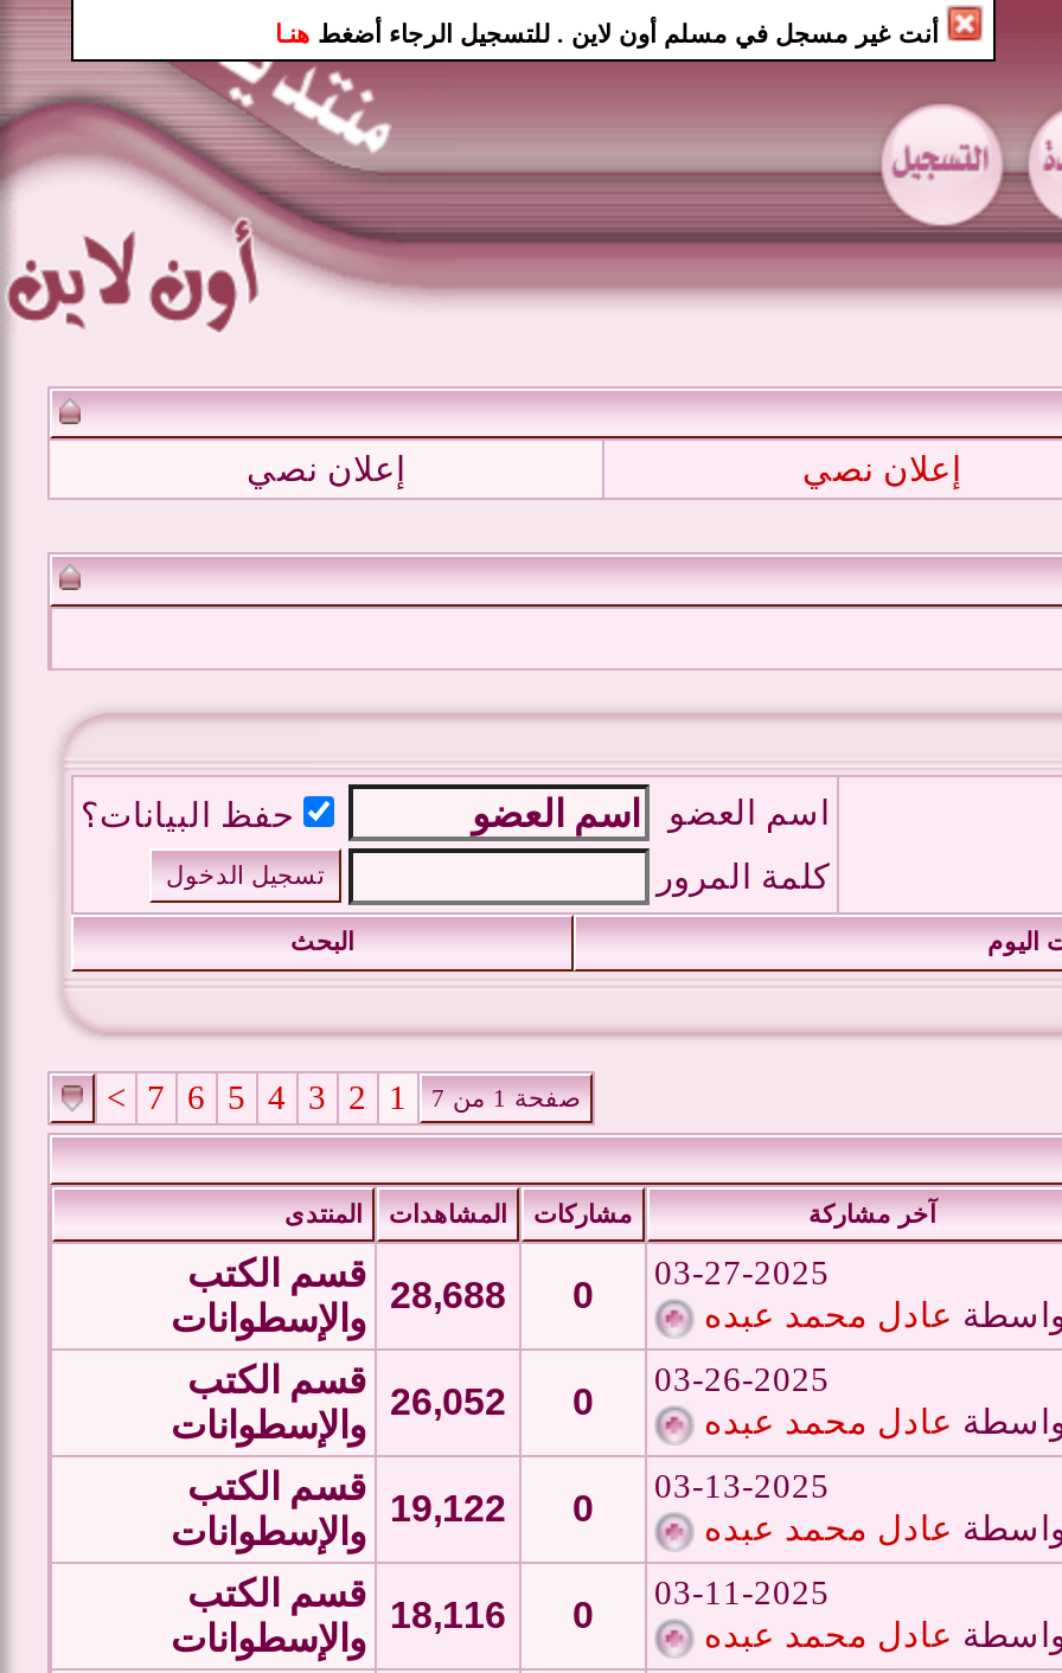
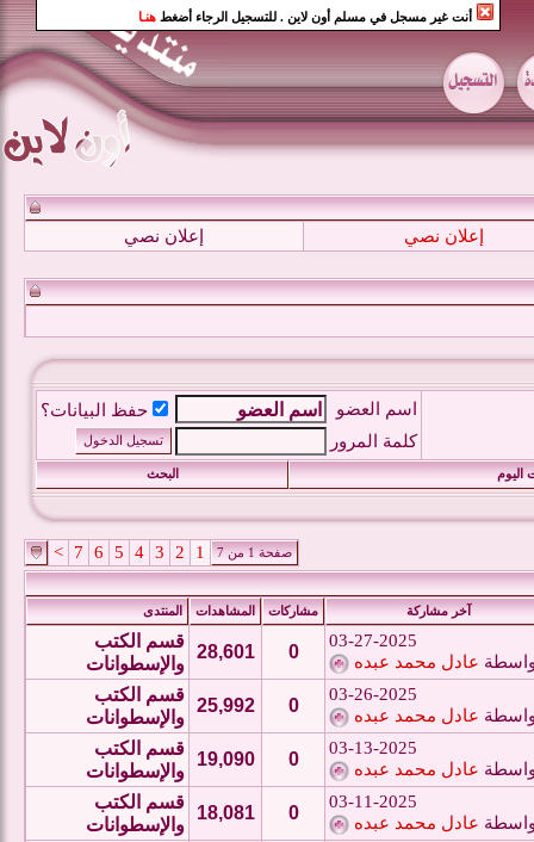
[149,220,258,332] [image] -> [76,110,130,166] [image]
[390,1275,594,1315] 28,688 0 -> [196,642,299,662] 28,601 0
[390,1382,594,1422] 26,052 0 -> [196,695,299,716] 25,992 0
[390,1488,594,1528] 19,122 0 -> [196,749,299,769] 19,090 0
[390,1595,594,1635] 18,116 0 -> [196,803,299,823] 18,081 0

